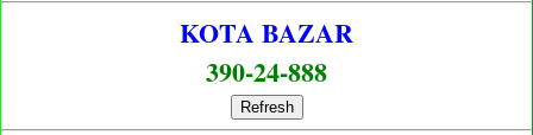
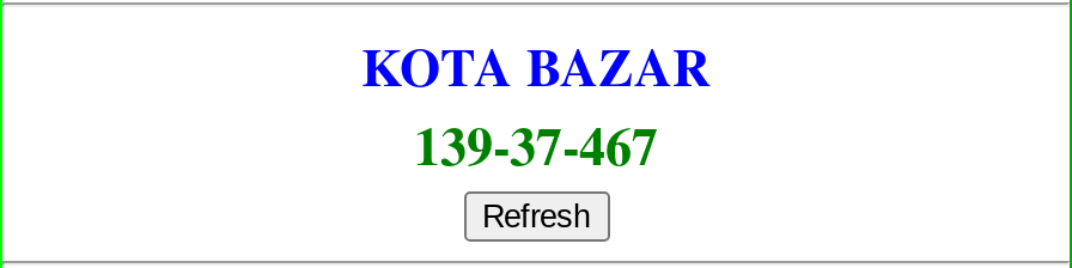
[206,52,327,91] 390-24-888 -> [414,105,658,184] 139-37-467

